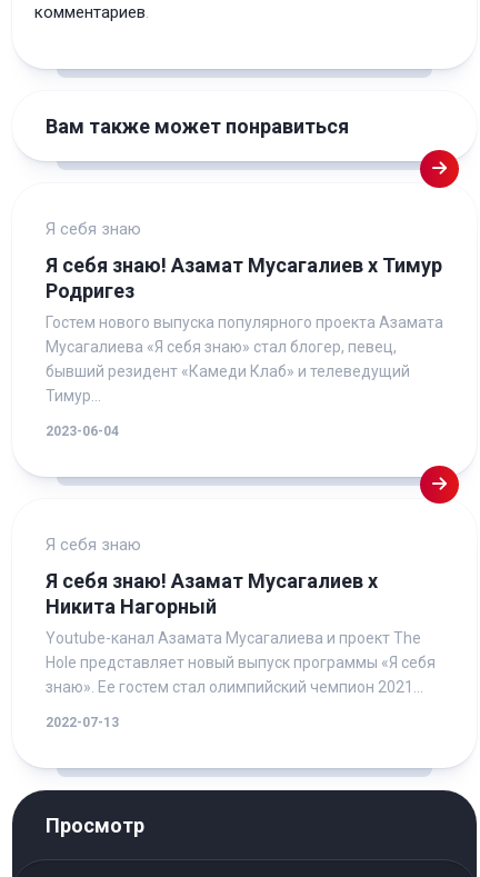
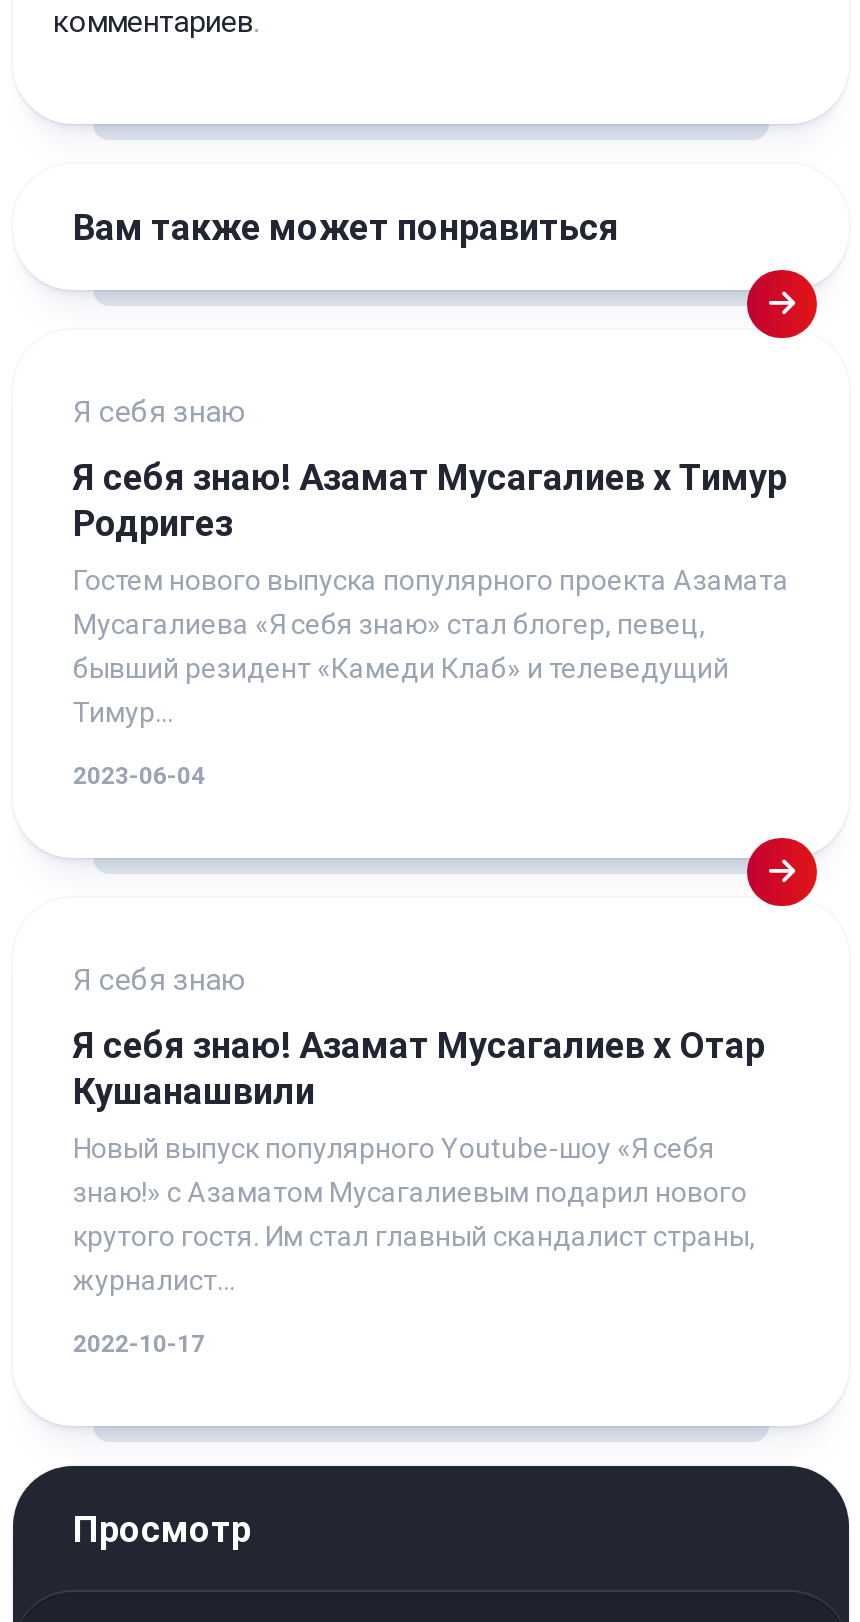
[46,569,378,618] Я себя знаю! Азамат Мусагалиев x | Никита Нагорный -> [73,1024,765,1112] Я себя знаю! Азамат Мусагалиев x Отар | Кушанашвили
[46,629,436,696] Youtube-канал Азамата Мусагалиева и проект The | Hole представляет новый выпуск программы «Я себя | знаю». Ее гостем стал олимпийский чемпион 2021... -> [73,1132,755,1296] Новый выпуск популярного Youtube-шоу «Я себя | знаю!» с Азаматом Мусагалиевым подарил нового | крутого гостя. Им стал главный скандалист страны, | журналист...
[46,715,119,730] 2022-07-13 -> [73,1330,205,1358] 2022-10-17

